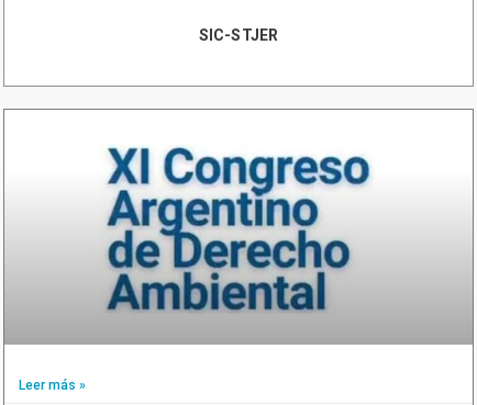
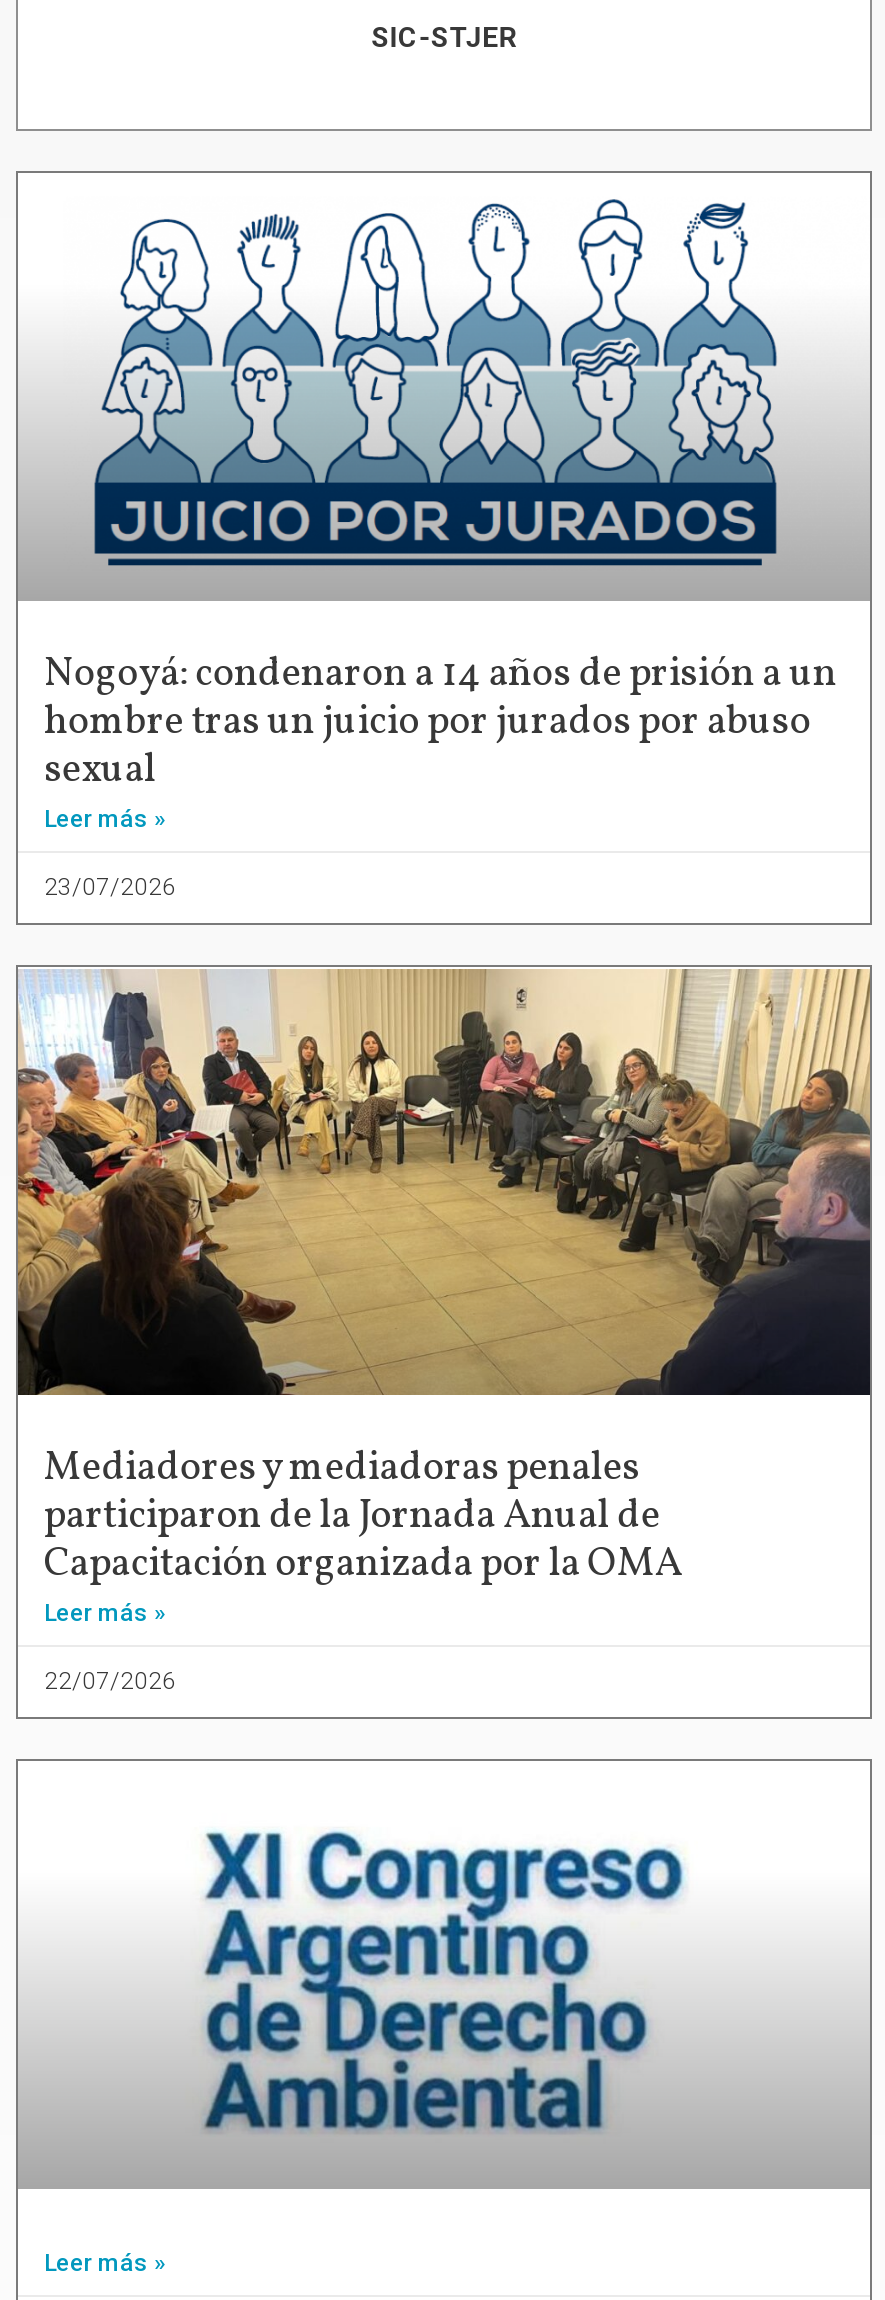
none -> [16,965,872,1696] [image] | Mediadores y mediadoras penales | participaron de la Jornada Anual de | Capacitación organizada por la OMA | Leer más » | 22/07/2026
none -> [44,648,836,902] Nogoyá: condenaron a 14 años de prisión a un | hombre tras un juicio por jurados por abuso | sexual | Leer más » | 23/07/2026
none -> [92,197,778,567] [image]

